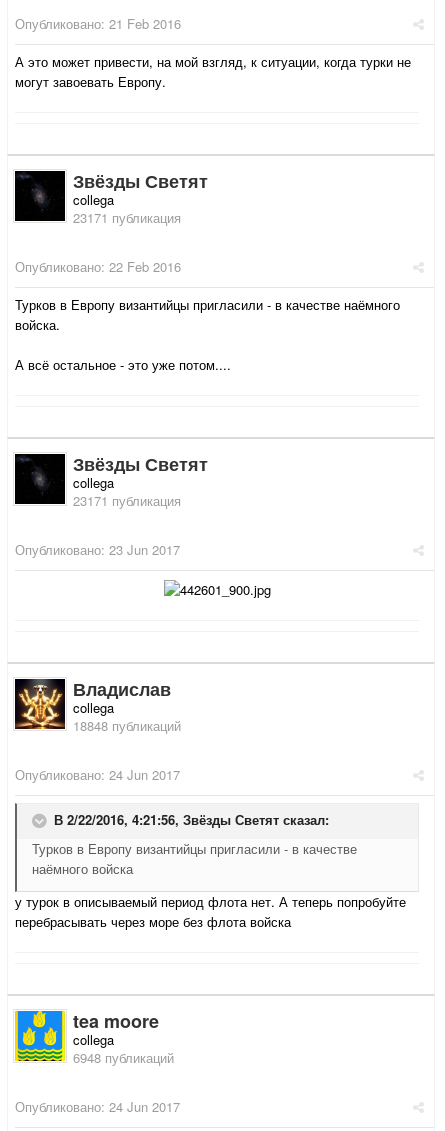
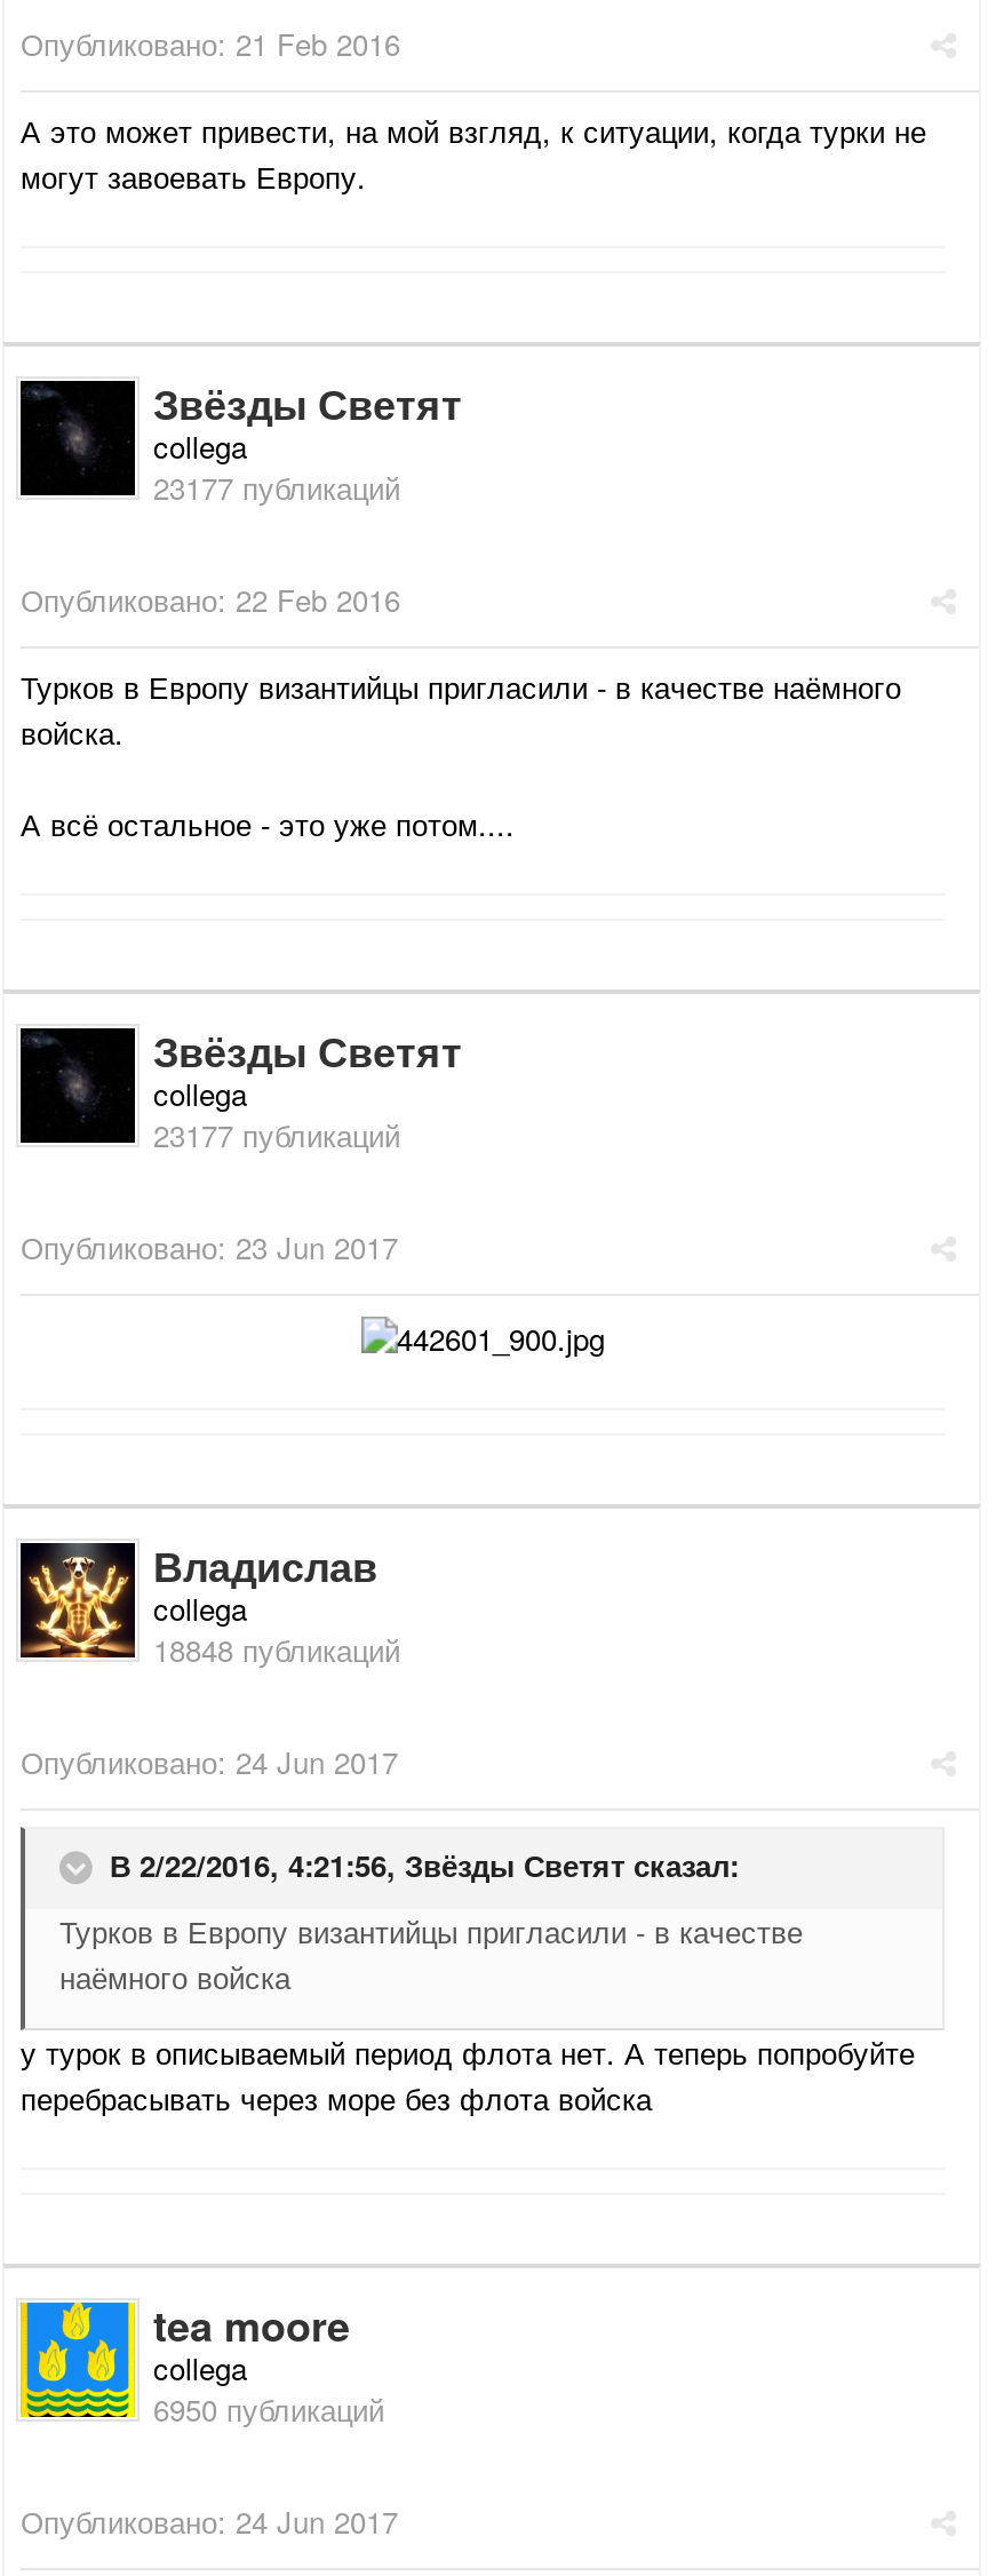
[73,208,181,227] 23171 публикация -> [153,466,400,510] 23177 публикаций
[73,491,181,510] 23171 публикация -> [153,1114,400,1157] 23177 публикаций
[73,1048,174,1067] 6948 публикаций -> [153,2388,384,2432] 6950 публикаций

